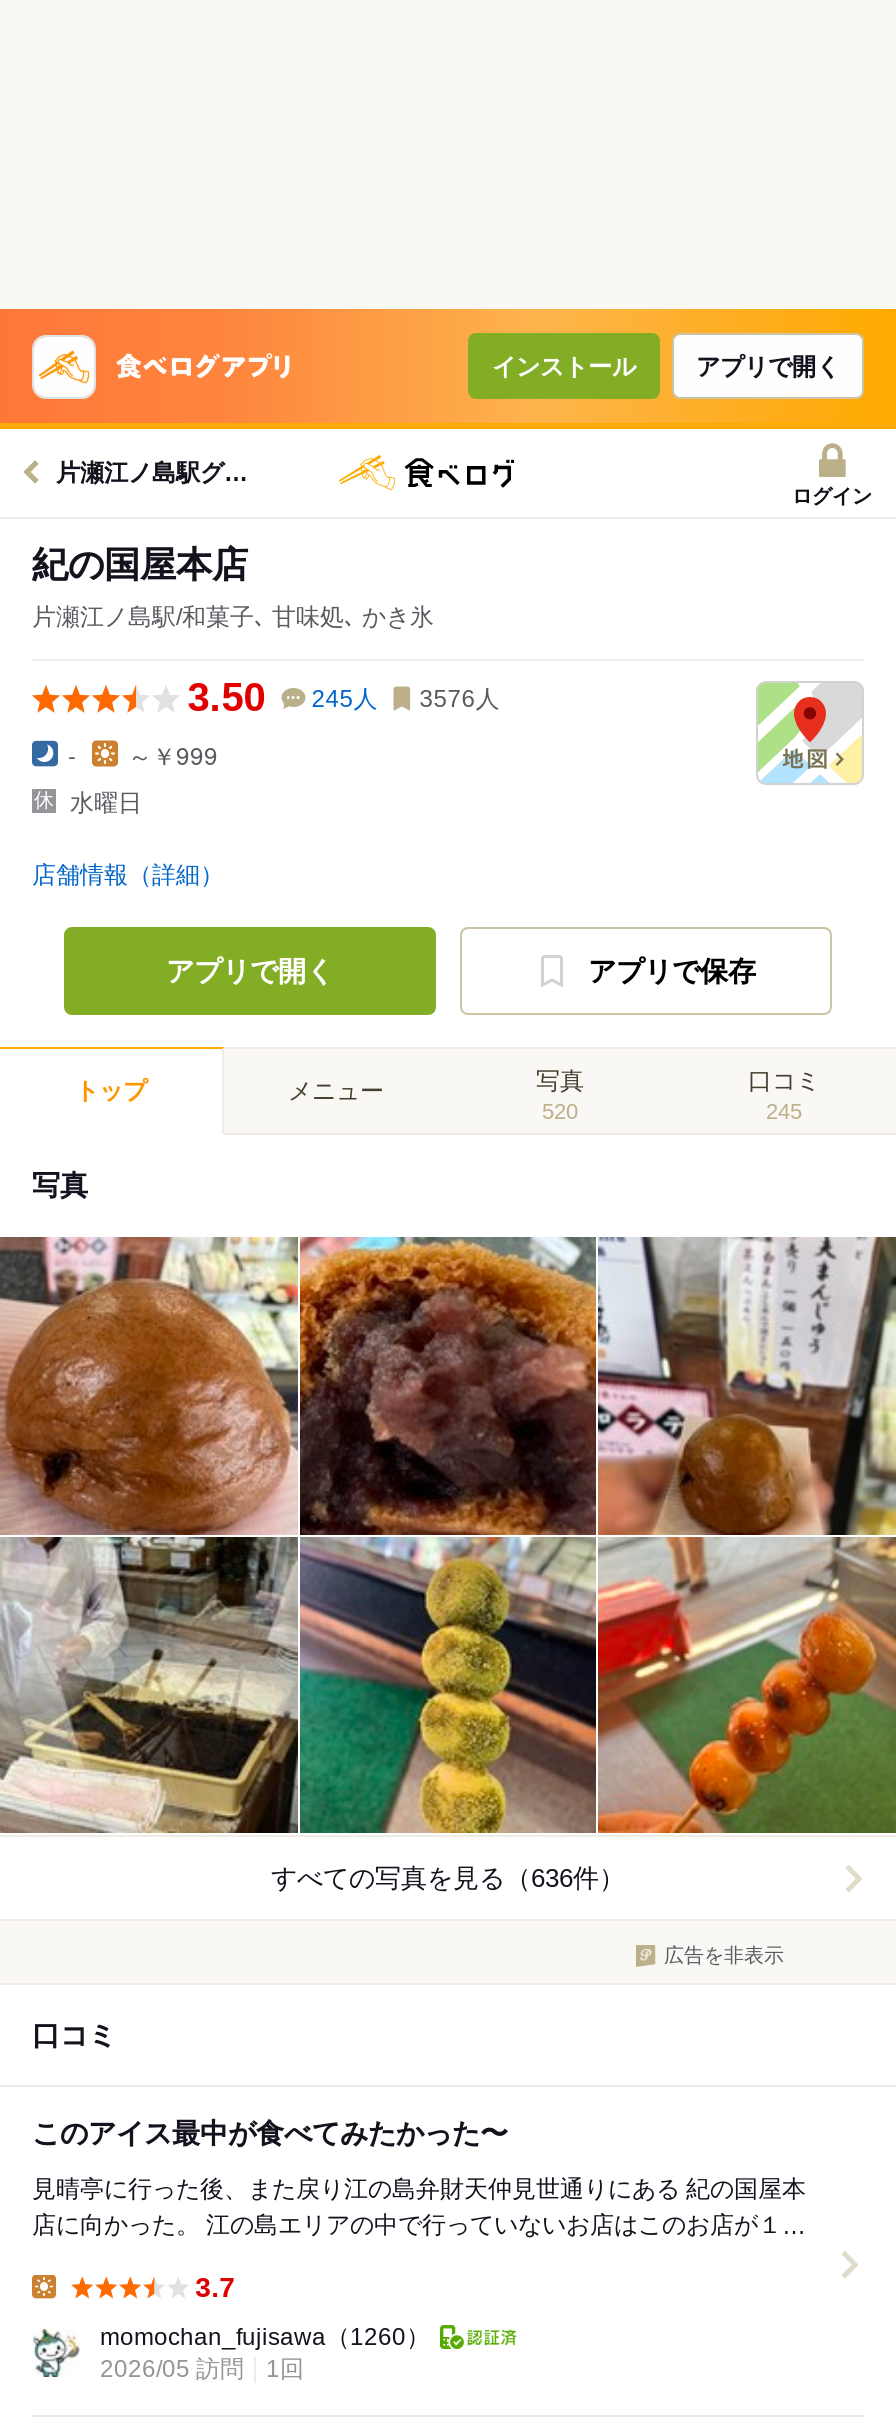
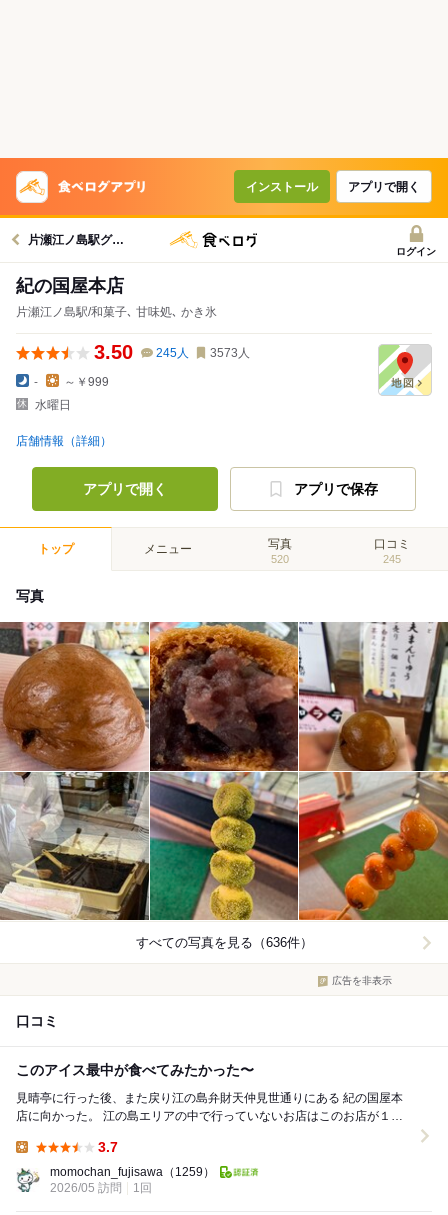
[188,675,500,719] 3.50 245人 3576人 -> [94,341,250,363] 3.50 245人 3573人
[100,2324,430,2352] momochan_fujisawa（1260） -> [50,1165,215,1179] momochan_fujisawa（1259）

